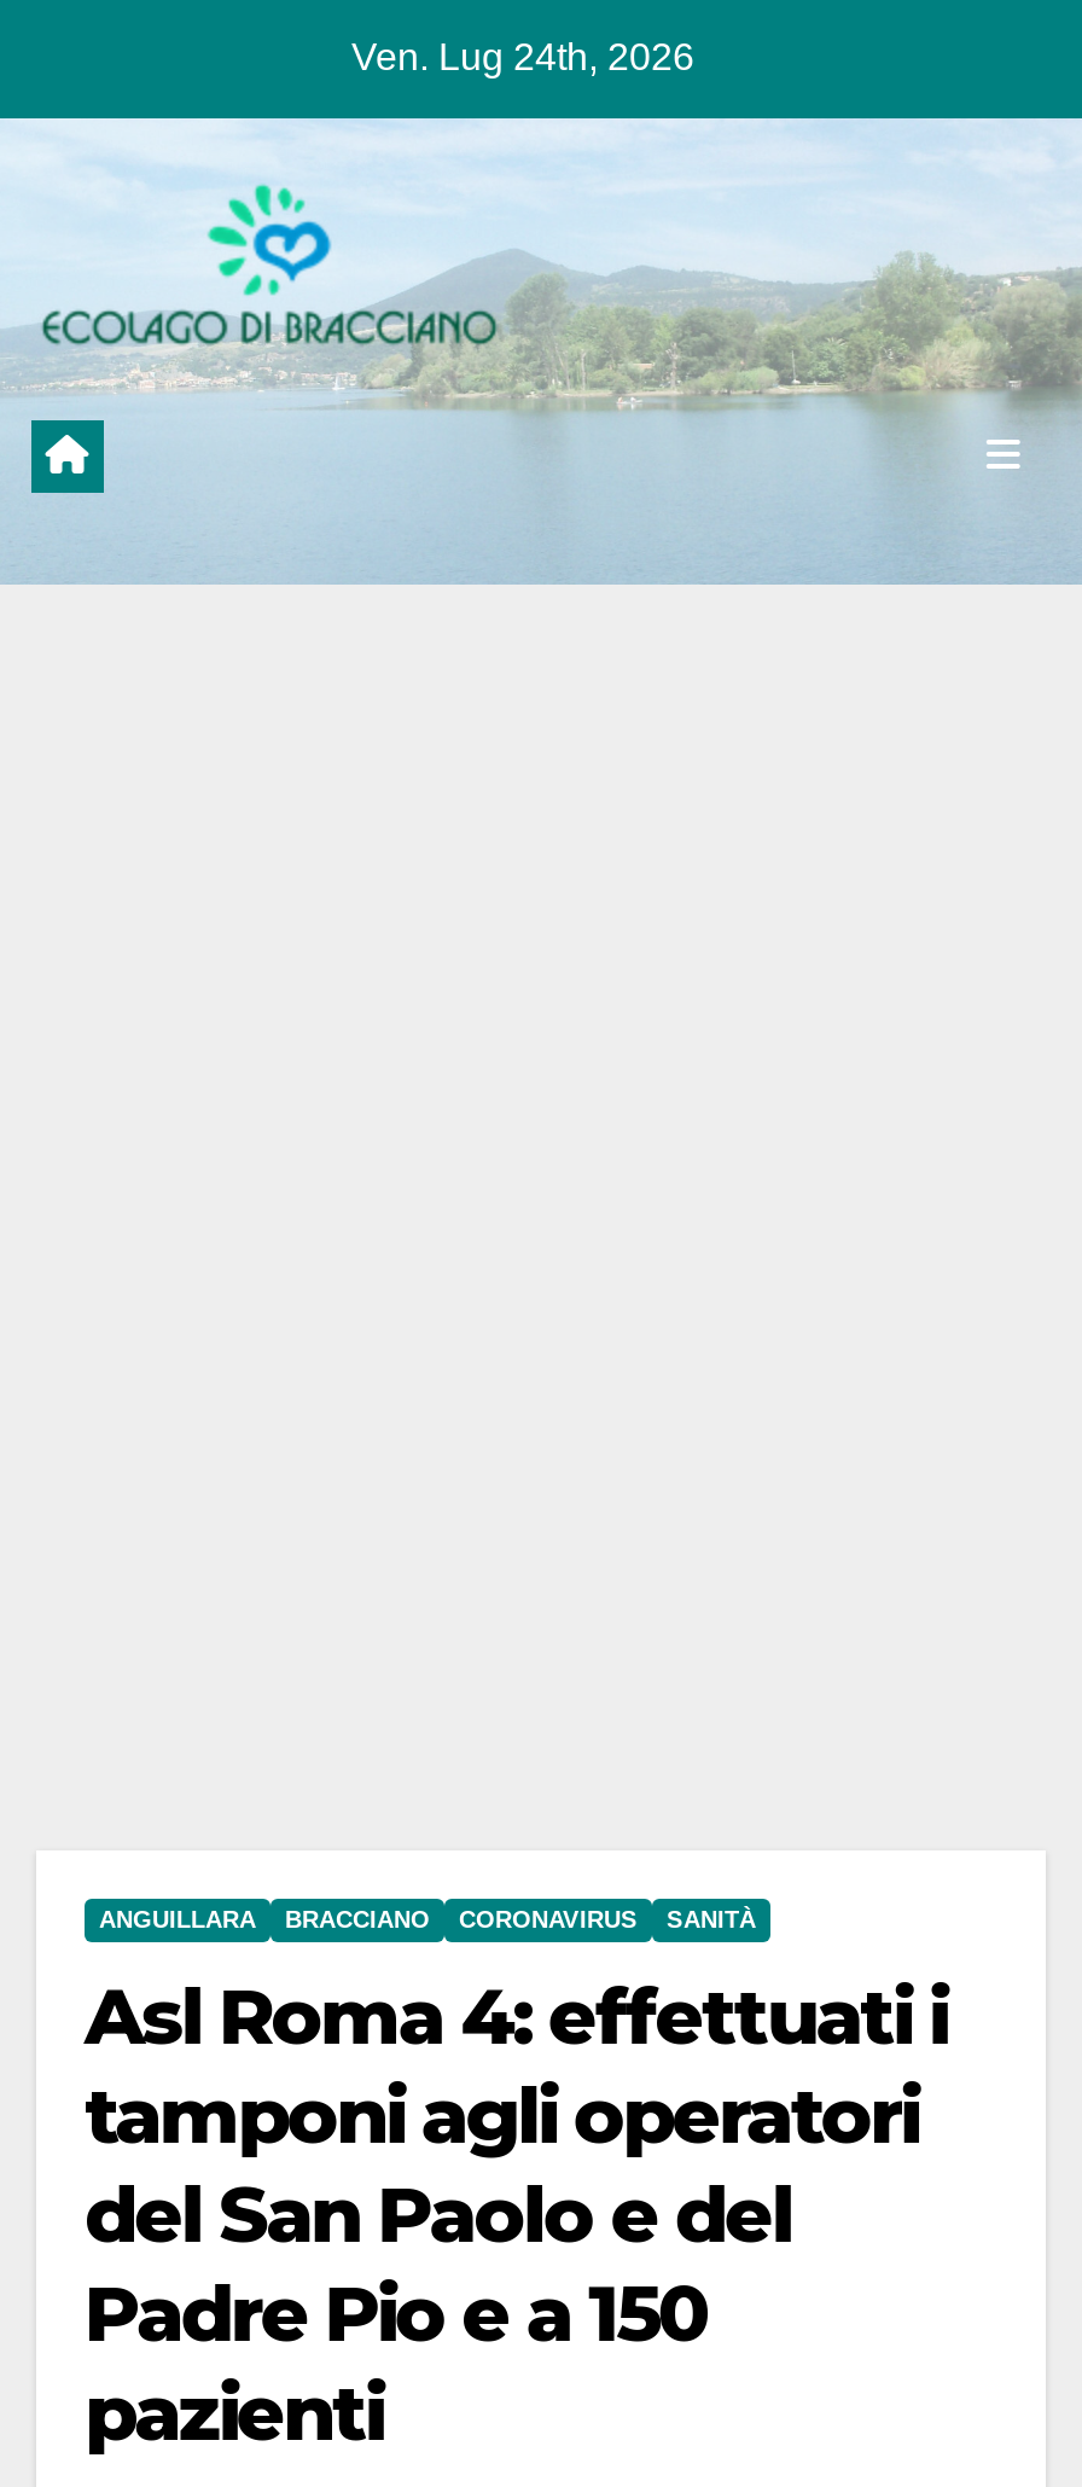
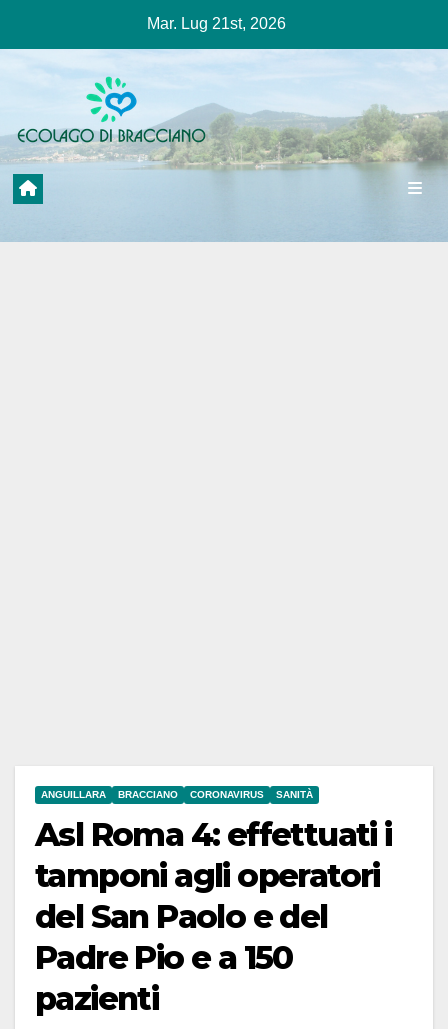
[351,36,694,77] Ven. Lug 24th, 2026 -> [147,15,286,32] Mar. Lug 21st, 2026

